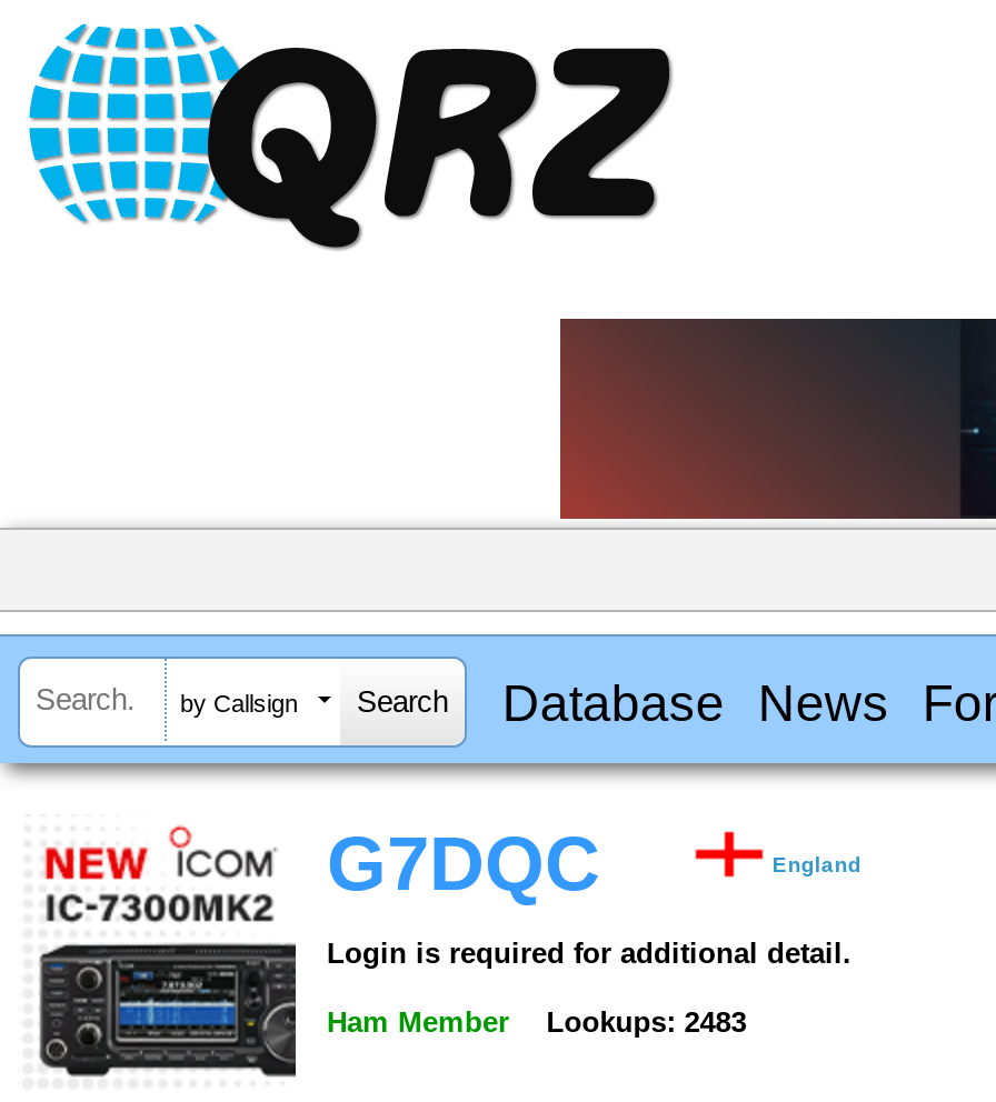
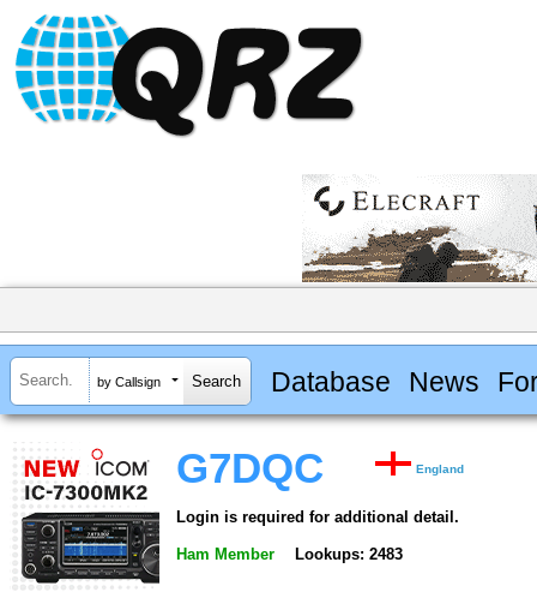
[558,317,989,521] [image] -> [302,174,533,282] [image]

